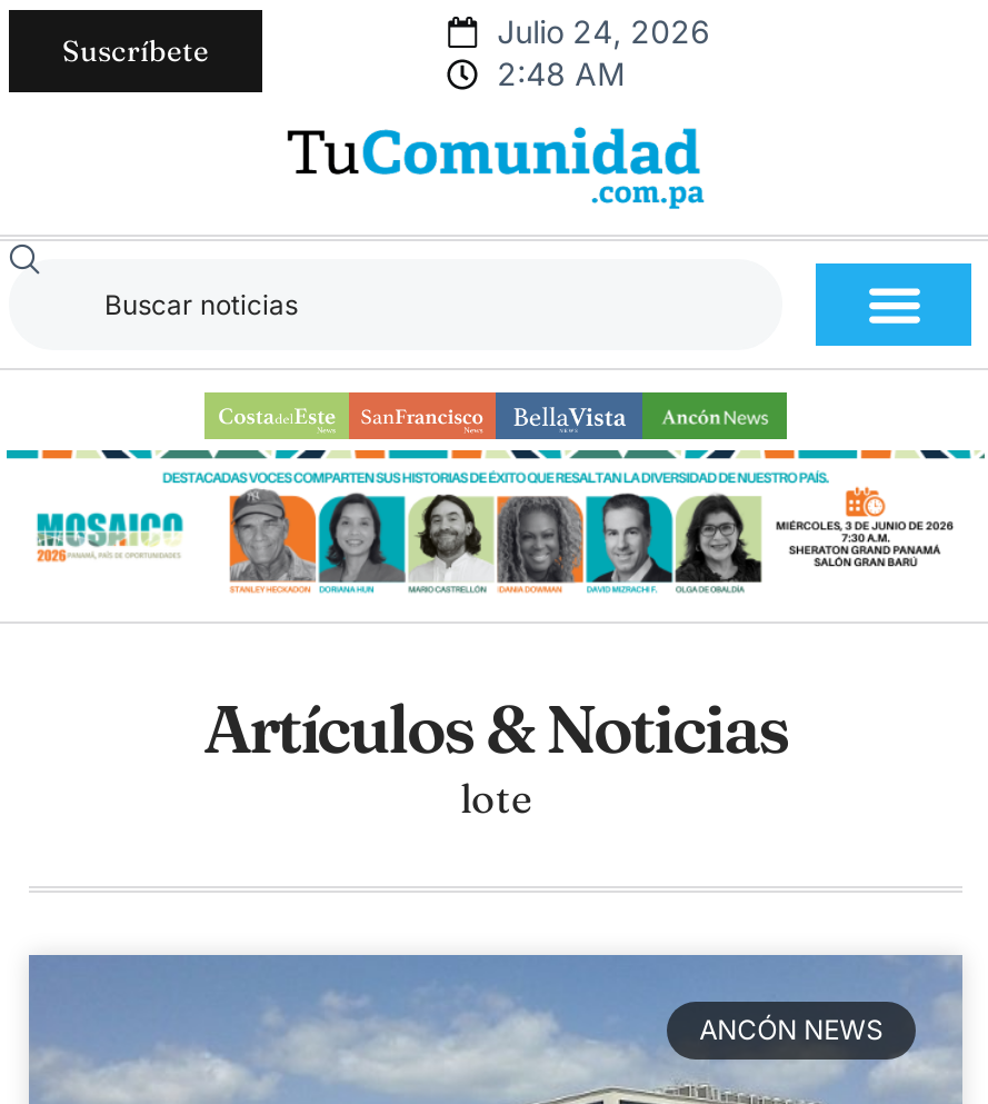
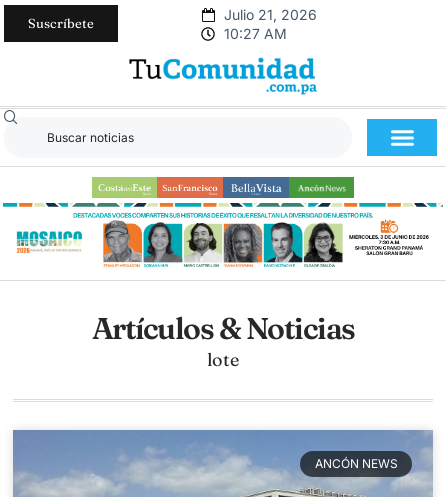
[497,12,710,50] Julio 24, 2026 -> [224,6,317,23] Julio 21, 2026
[497,54,626,92] 2:48 AM -> [224,25,287,42] 10:27 AM

